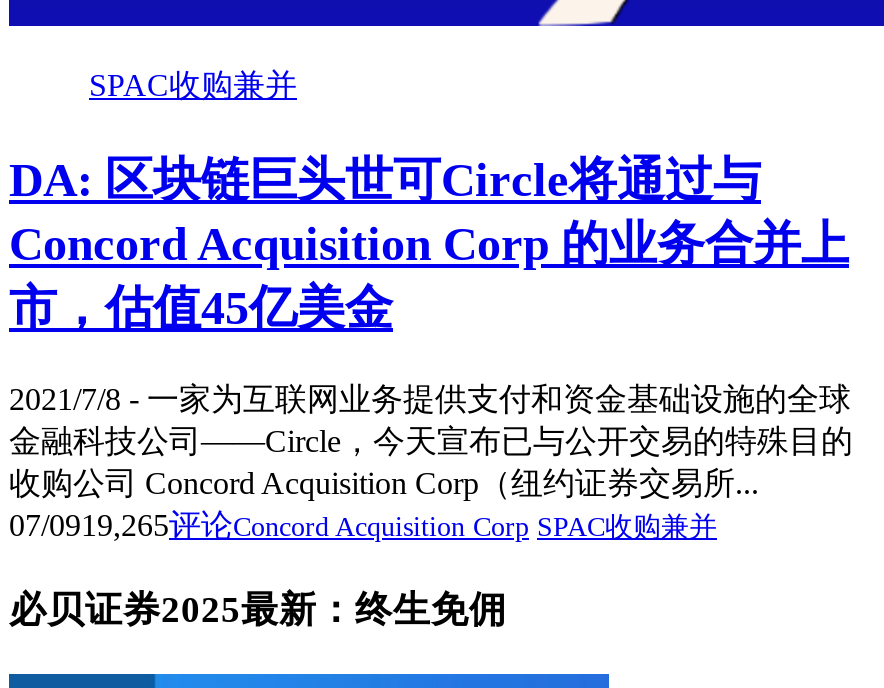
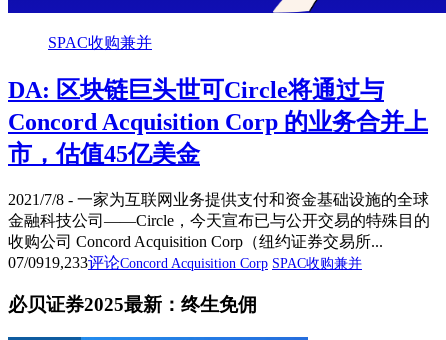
[9,507,717,541] 07/0919,265评论Concord Acquisition Corp SPAC收购兼并 -> [8,254,362,271] 07/0919,233评论Concord Acquisition Corp SPAC收购兼并

